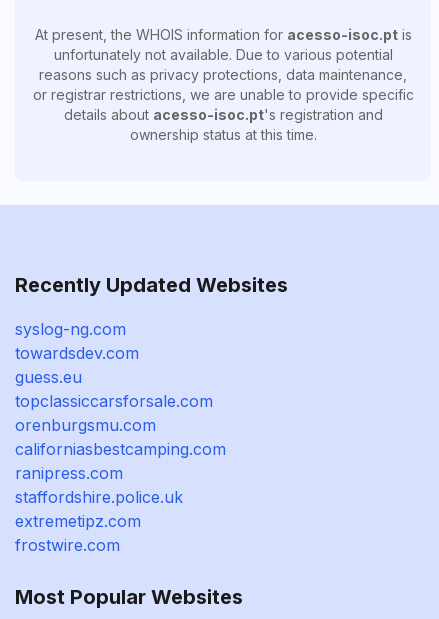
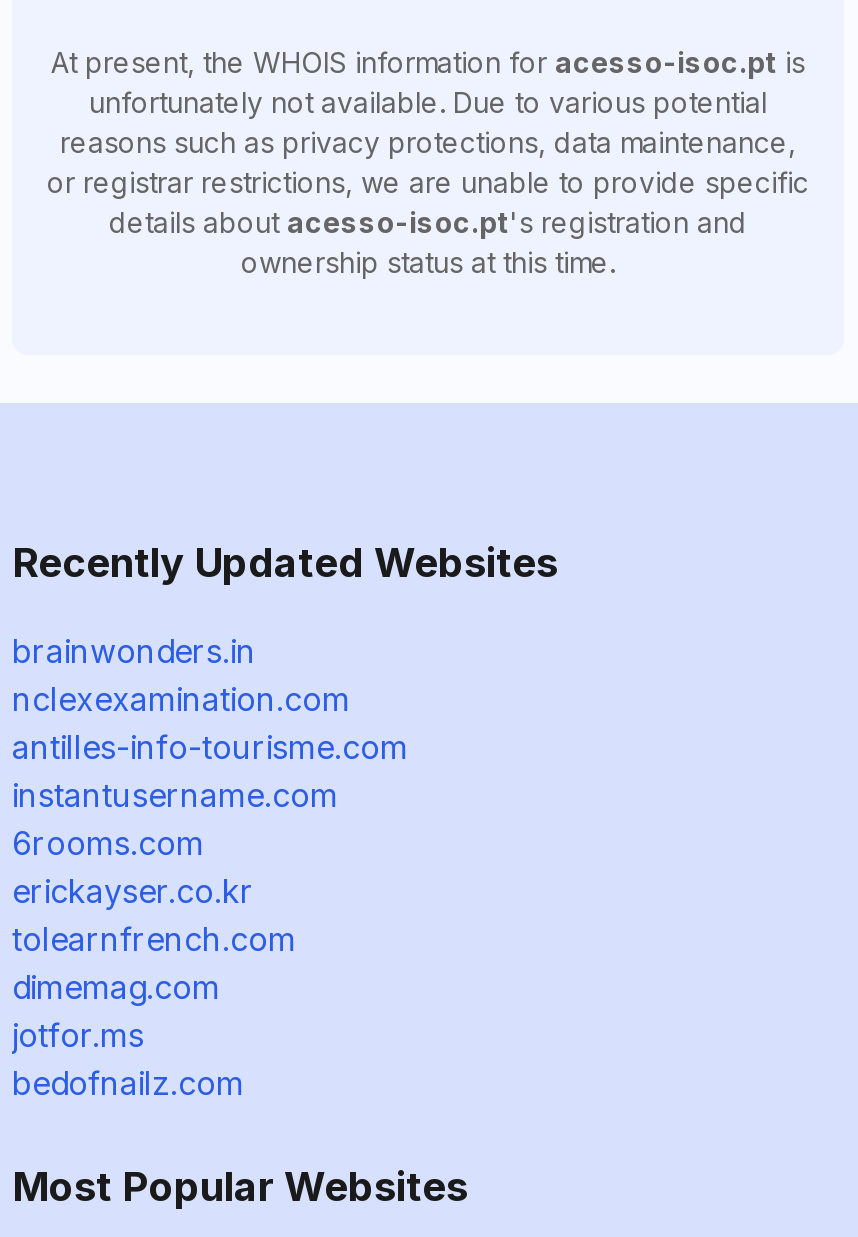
[15,319,226,555] syslog-ng.com | towardsdev.com | guess.eu | topclassiccarsforsale.com | orenburgsmu.com | californiasbestcamping.com | ranipress.com | staffordshire.police.uk | extremetipz.com | frostwire.com -> [12,631,408,1103] brainwonders.in | nclexexamination.com | antilles-info-tourisme.com | instantusername.com | 6rooms.com | erickayser.co.kr | tolearnfrench.com | dimemag.com | jotfor.ms | bedofnailz.com

